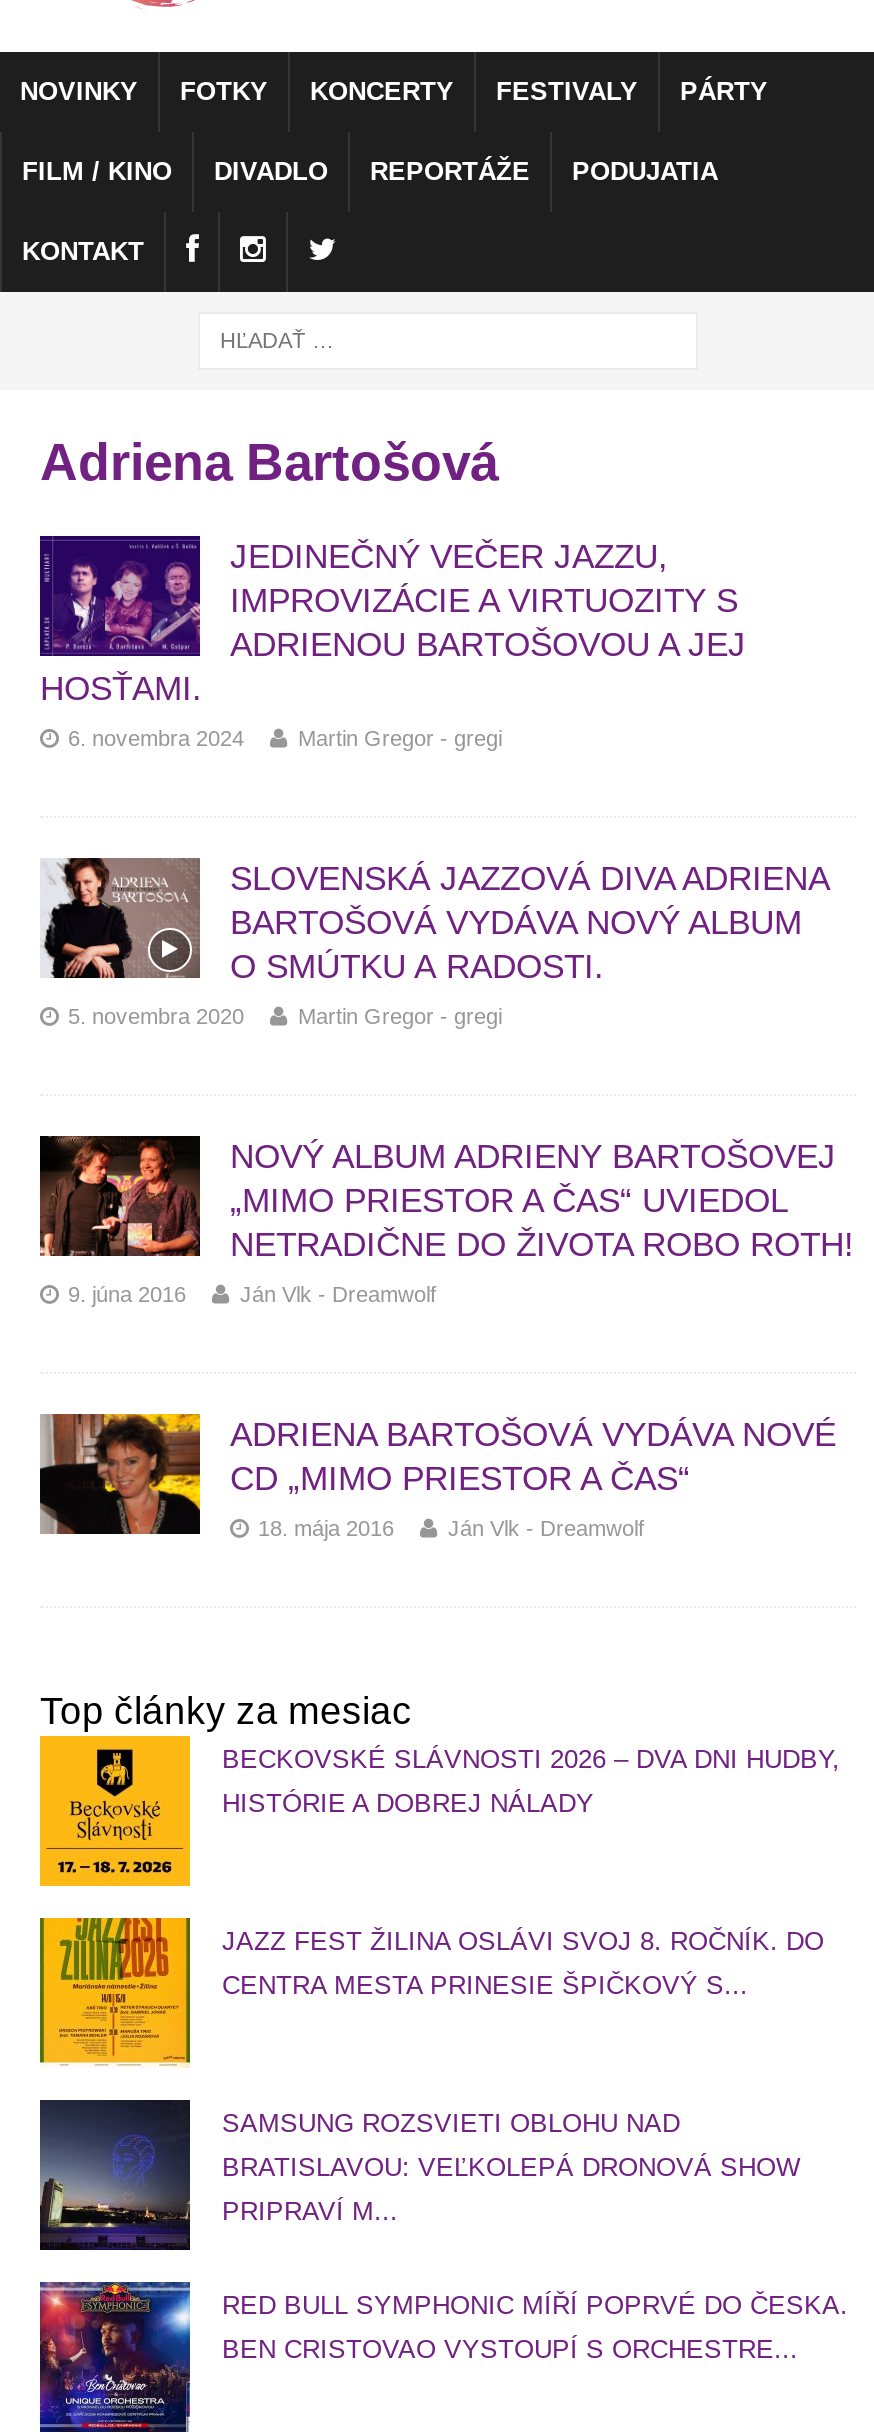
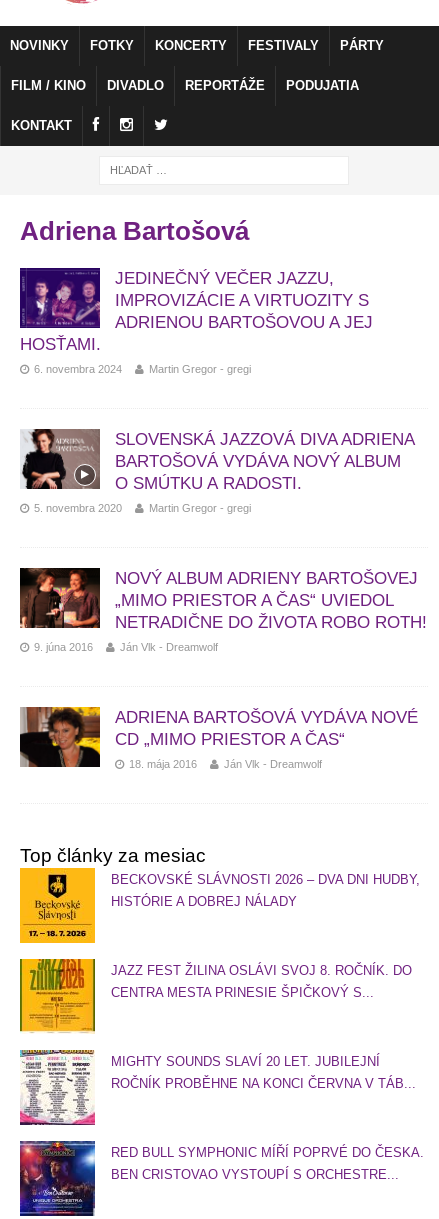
[38,2098,800,2252] [image] | SAMSUNG ROZSVIETI OBLOHU NAD | BRATISLAVOU: VEĽKOLEPÁ DRONOVÁ SHOW | PRIPRAVÍ M... -> [19,1049,416,1126] [image] | MIGHTY SOUNDS SLAVÍ 20 LET. JUBILEJNÍ | ROČNÍK PROBĚHNE NA KONCI ČERVNA V TÁB...

